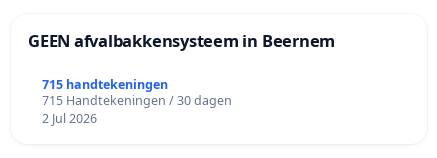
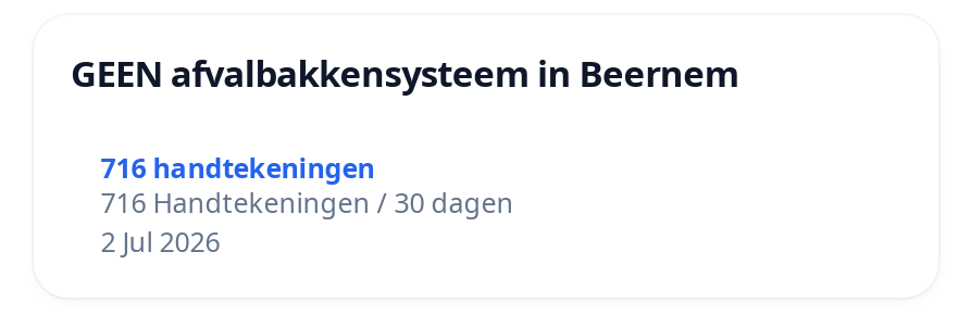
[42,76,168,93] 715 handtekeningen -> [101,149,375,186] 716 handtekeningen
[42,92,232,109] 715 Handtekeningen / 30 dagen -> [101,184,514,221] 716 Handtekeningen / 30 dagen

